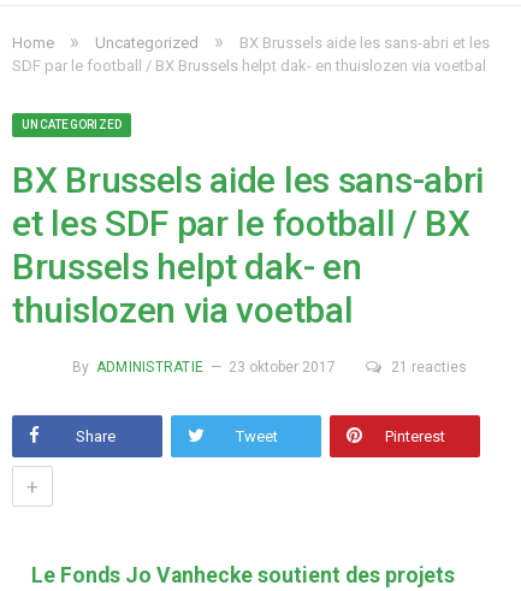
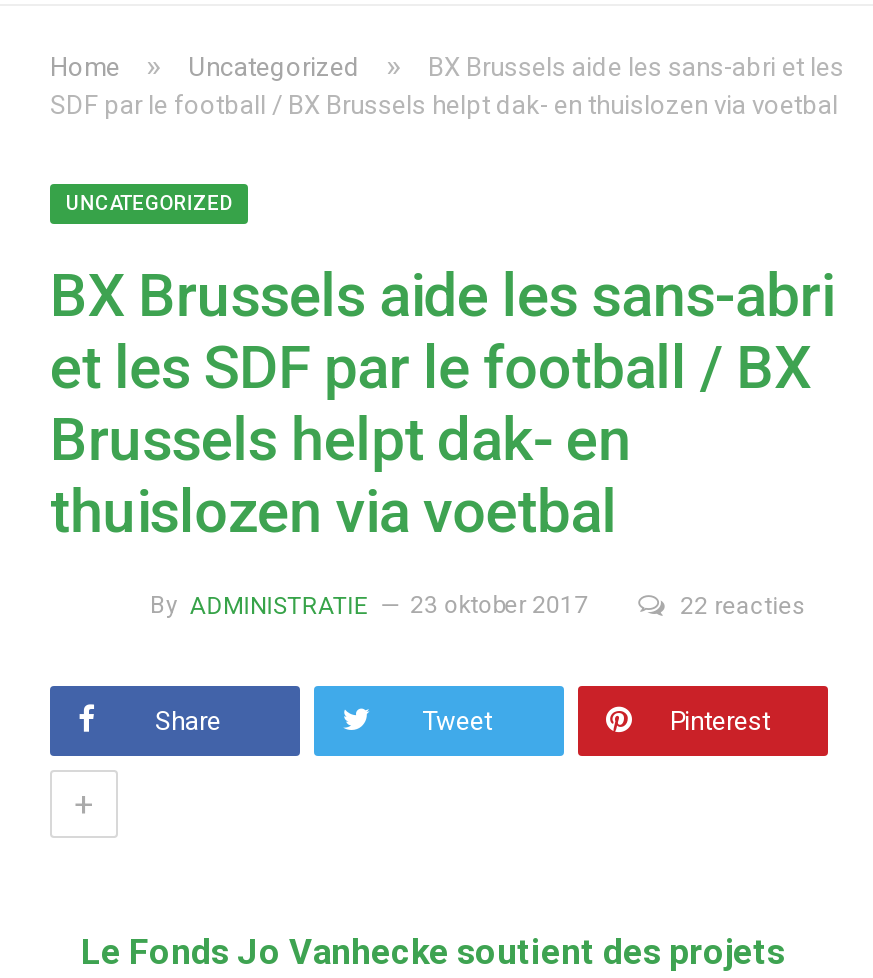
[391,358,467,375] 21 reacties -> [680,591,806,619] 22 reacties

